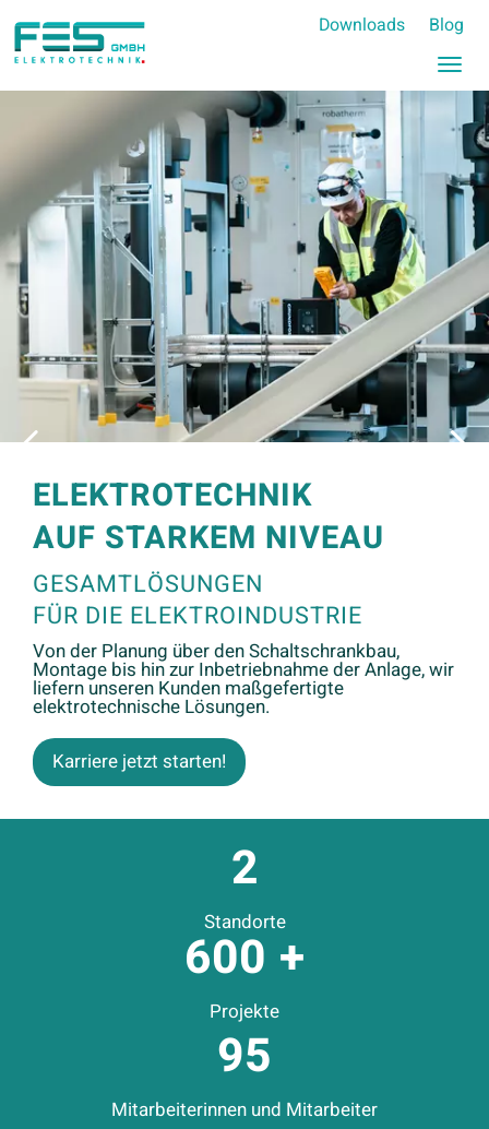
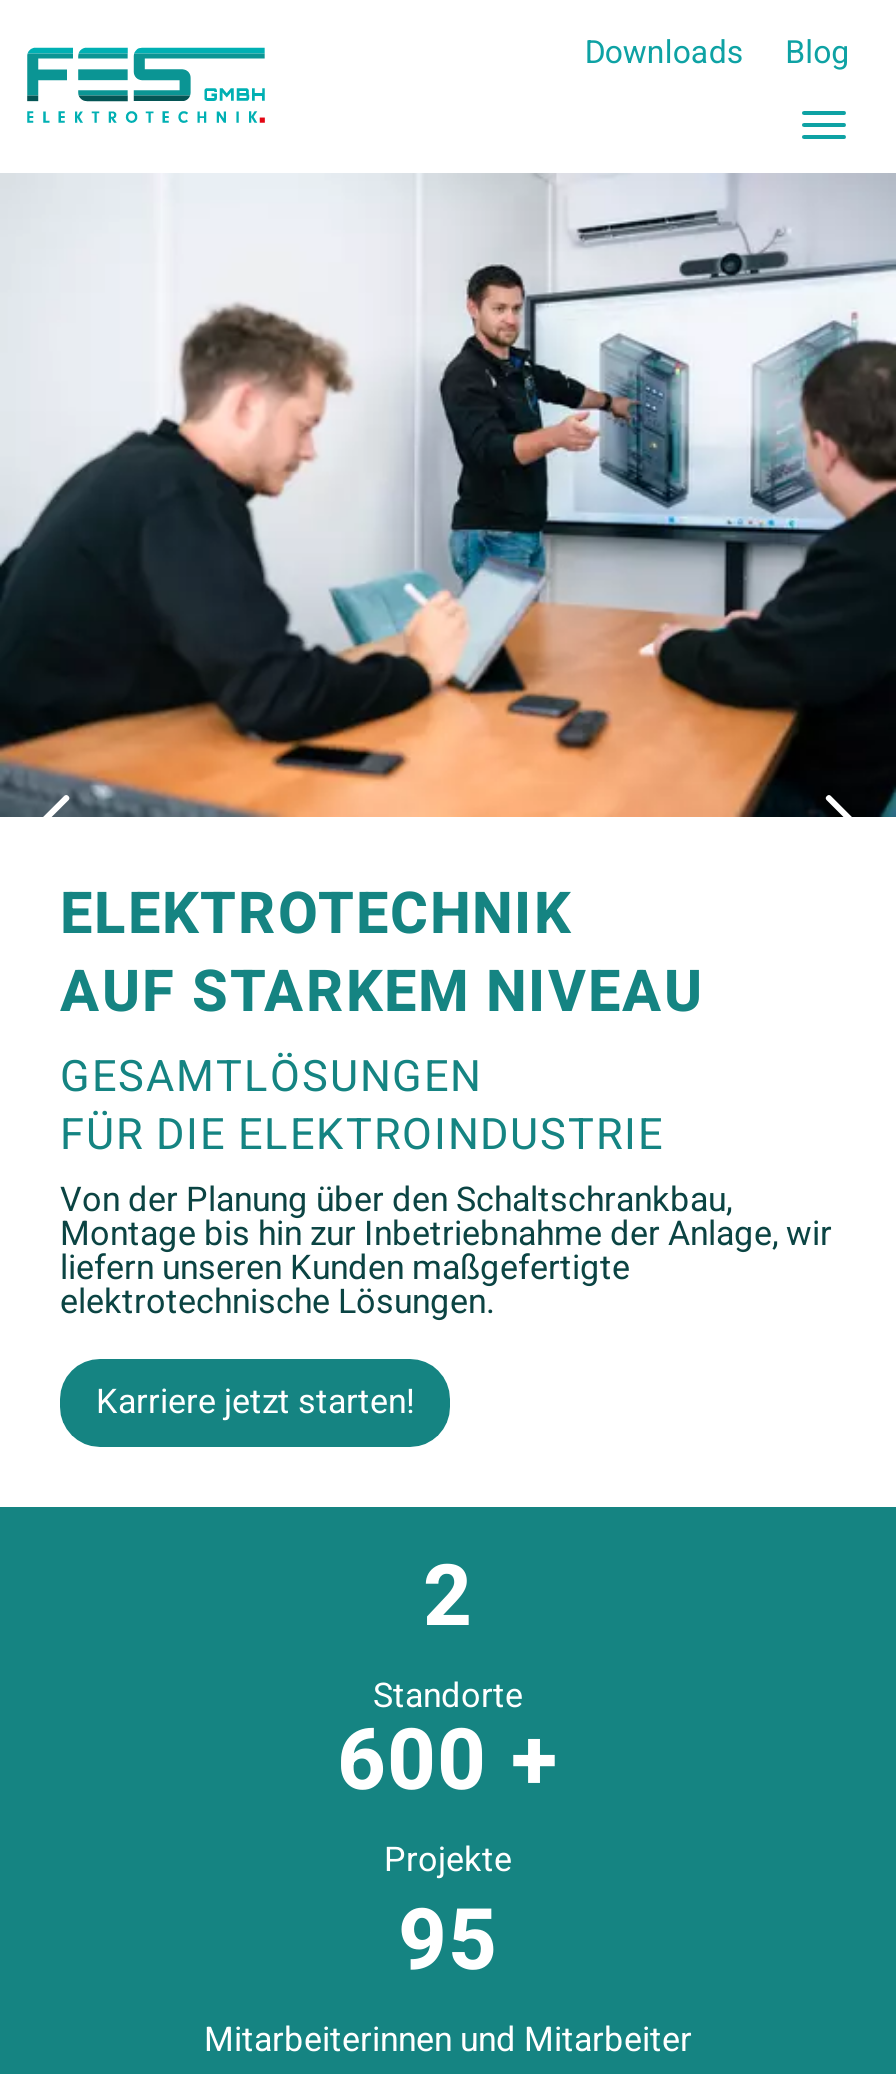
[3,90,486,443] [image] -> [6,173,890,819] [image]

